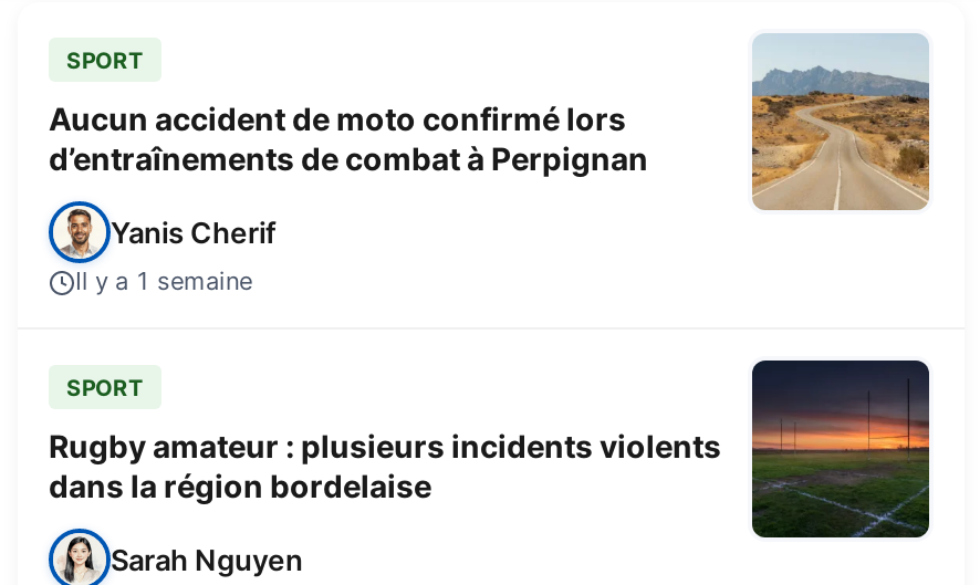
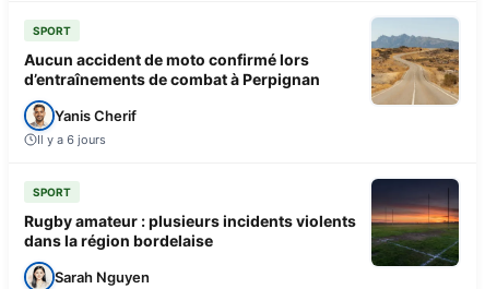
[75,266,252,297] Il y a 1 semaine -> [37,132,106,147] Il y a 6 jours

